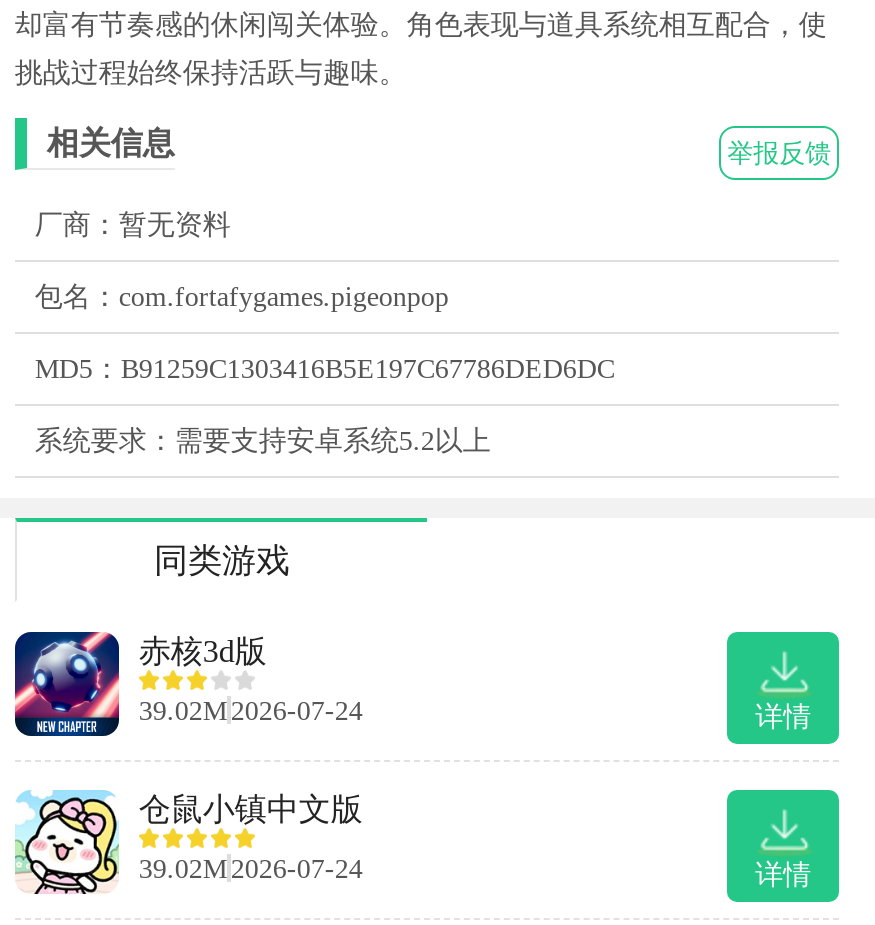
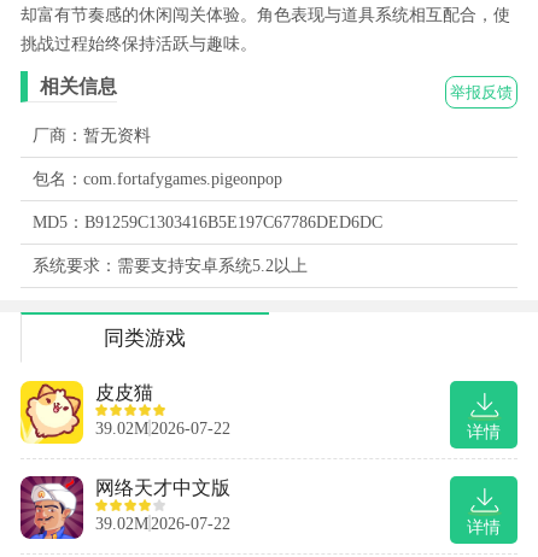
[13,630,267,738] [image] | 赤核3d版 -> [19,380,153,445] [image] | 皮皮猫
[139,695,363,725] 39.02M 2026-07-24 -> [95,419,230,437] 39.02M 2026-07-22
[15,790,363,896] [image] | 仓鼠小镇中文版 -> [19,475,230,540] [image] | 网络天才中文版
[139,853,363,883] 39.02M 2026-07-24 -> [95,514,230,533] 39.02M 2026-07-22

